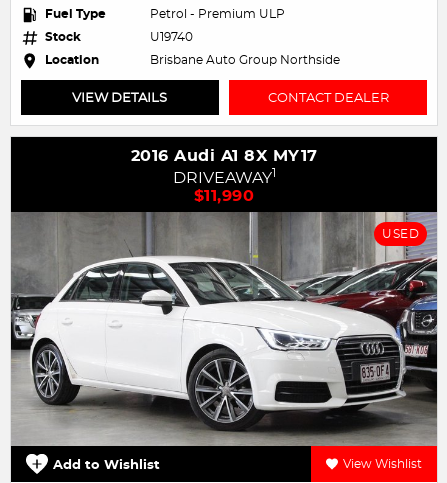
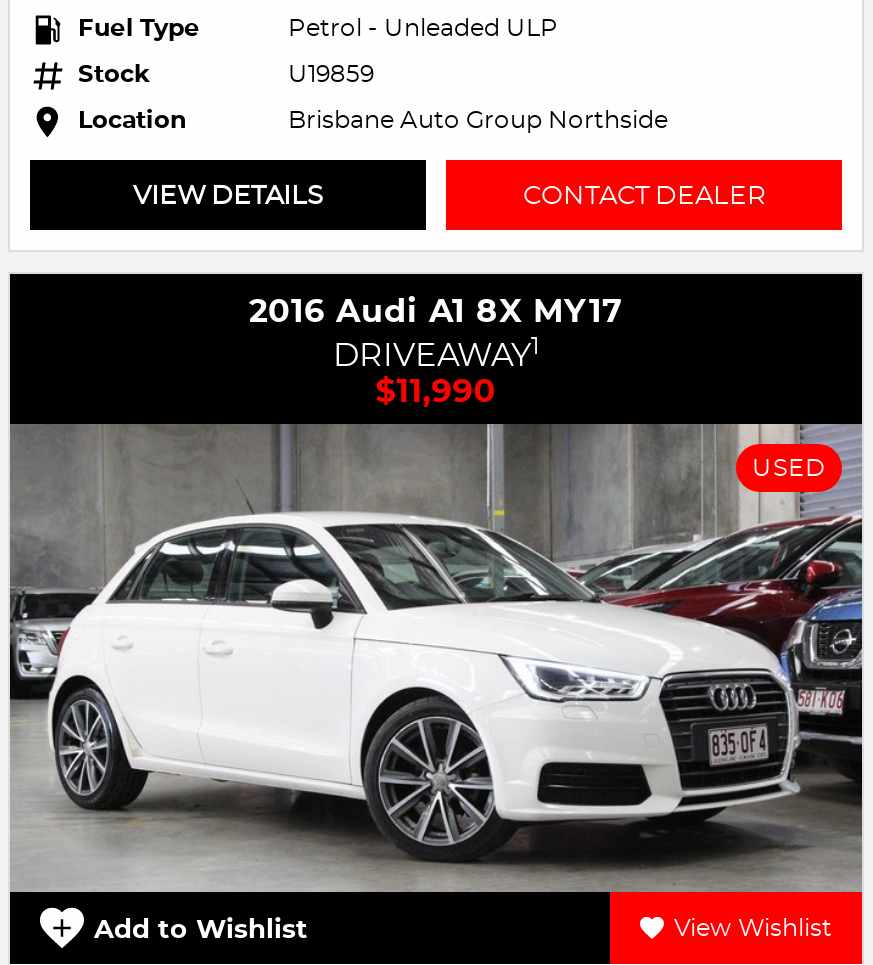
[150,6,285,21] Petrol - Premium ULP -> [288,11,558,41] Petrol - Unleaded ULP
[150,29,193,44] U19740 -> [288,57,374,87] U19859

